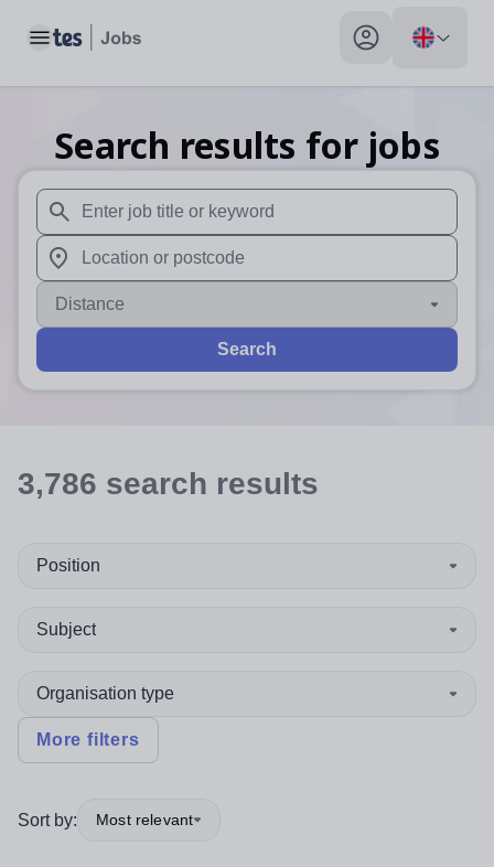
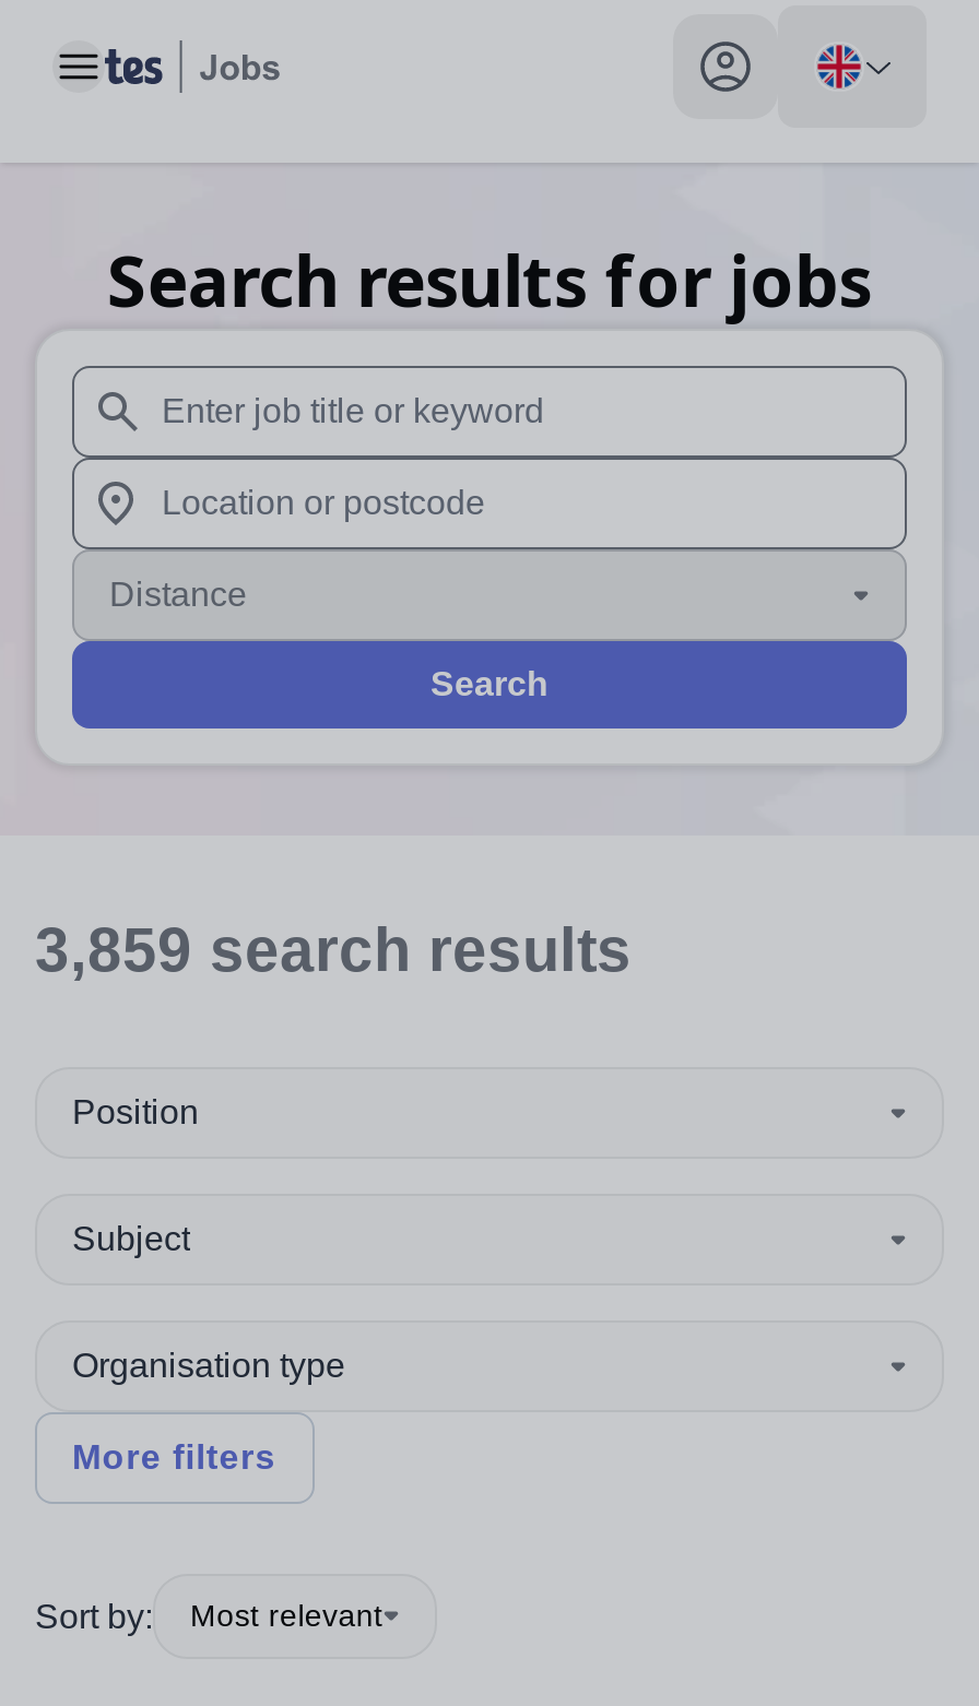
[18,467,319,501] 3,786 search results -> [35,916,632,984] 3,859 search results

